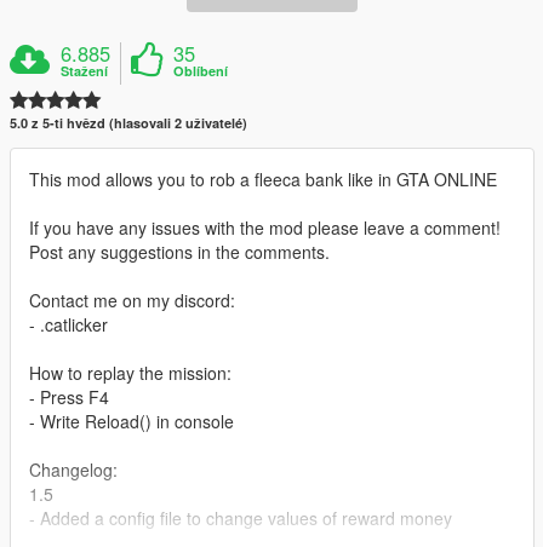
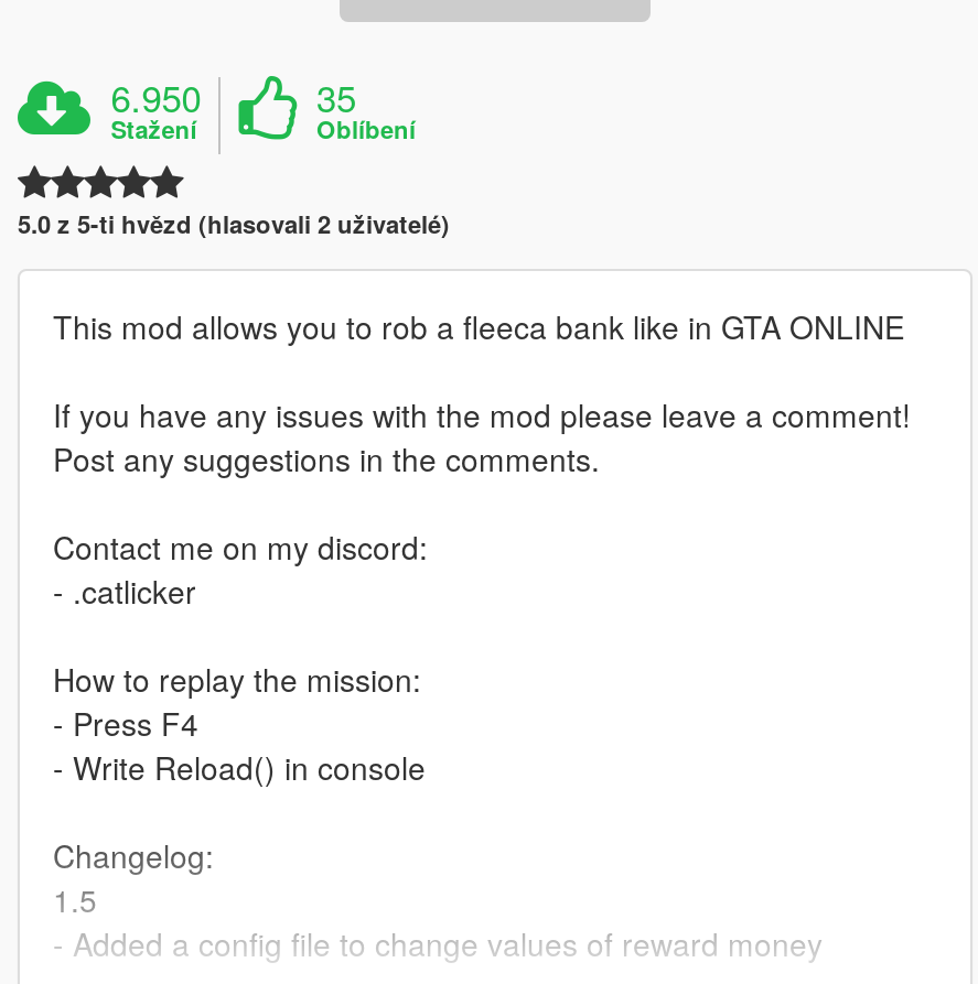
[61,38,111,68] 6.885 -> [111,70,201,123] 6.950

